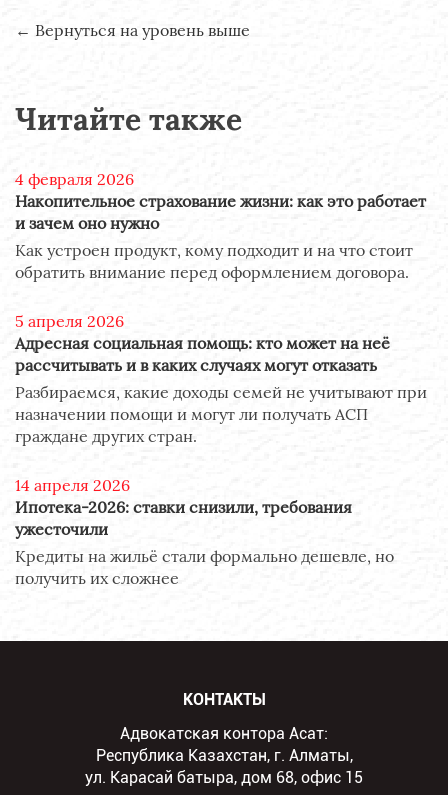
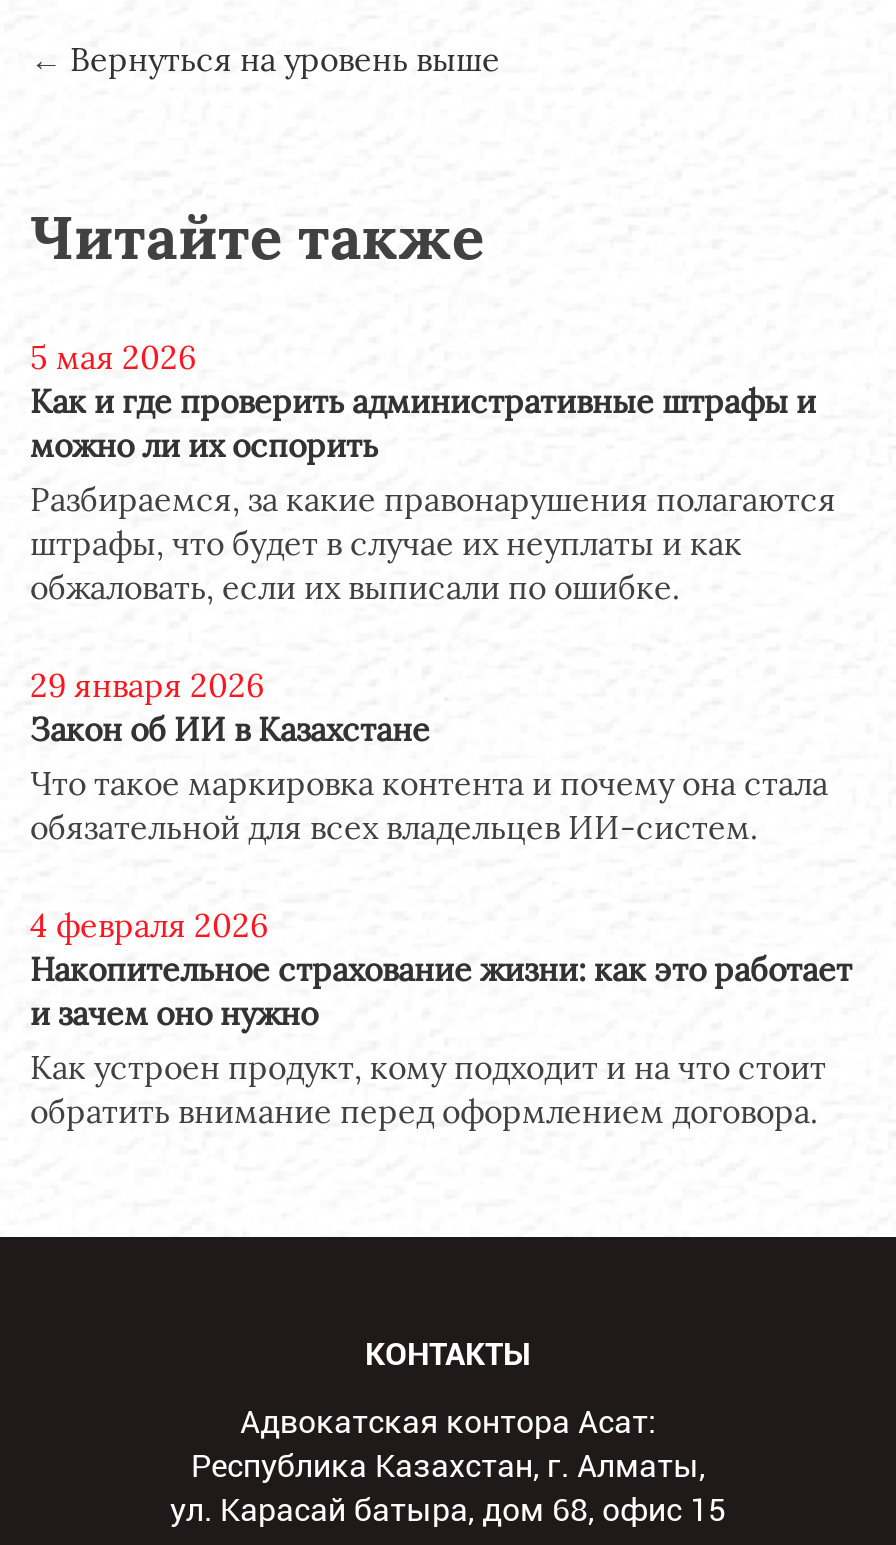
none -> [30,338,836,848] 5 мая 2026 | Как и где проверить административные штрафы и | можно ли их оспорить | Разбираемся, за какие правонарушения полагаются | штрафы, что будет в случае их неуплаты и как | обжаловать, если их выписали по ошибке. | 29 января 2026 | Закон об ИИ в Казахстане | Что такое маркировка контента и почему она стала | обязательной для всех владельцев ИИ-систем.
moved [15,169,426,282] -> [30,906,852,1132]: 4 февраля 2026 | Накопительное страхование жизни: как это работает | и зачем оно нужно | Как устроен продукт, кому подходит и на что стоит | обратить внимание перед оформлением договора.
[15,311,427,588] 5 апреля 2026 | Адресная социальная помощь: кто может на неё | рассчитывать и в каких случаях могут отказать | Разбираемся, какие доходы семей не учитывают при | назначении помощи и могут ли получать АСП | граждане других стран. | 14 апреля 2026 | Ипотека-2026: ставки снизили, требования | ужесточили | Кредиты на жильё стали формально дешевле, но | получить их сложнее -> none

